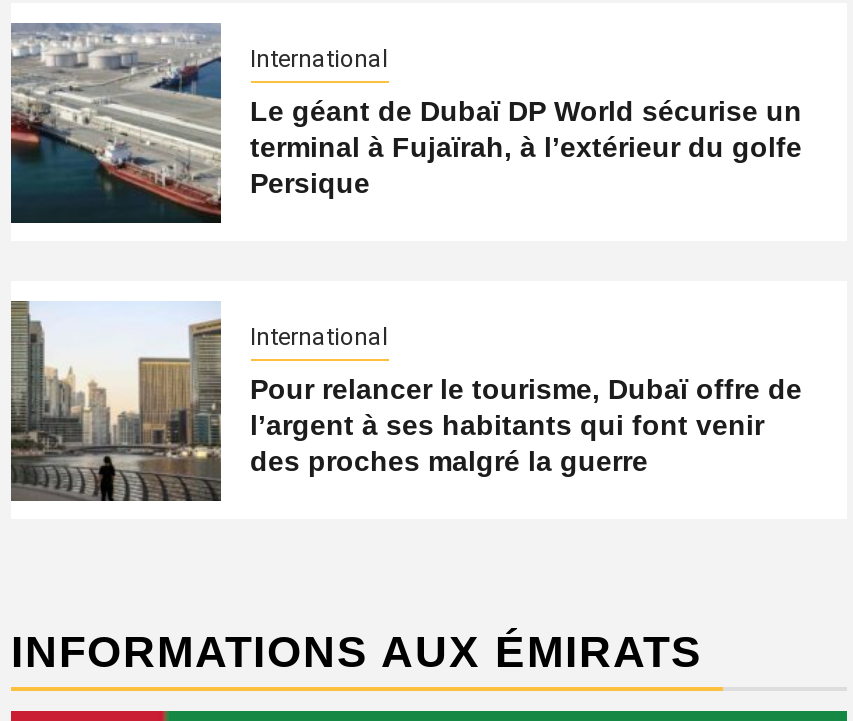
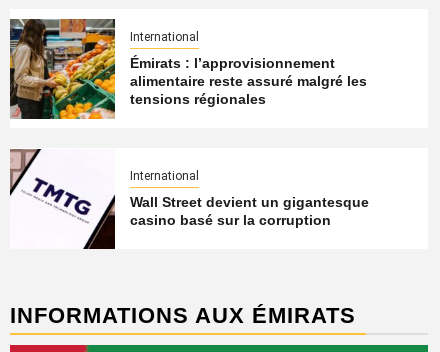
[9,21,802,225] [image] | Le géant de Dubaï DP World sécurise un | terminal à Fujaïrah, à l’extérieur du golfe | Persique -> [9,18,366,120] [image] | Émirats : l’approvisionnement | alimentaire reste assuré malgré les | tensions régionales
[9,283,802,503] [image] | Pour relancer le tourisme, Dubaï offre de | l’argent à ses habitants qui font venir | des proches malgré la guerre -> [9,148,368,250] [image] | Wall Street devient un gigantesque | casino basé sur la corruption

